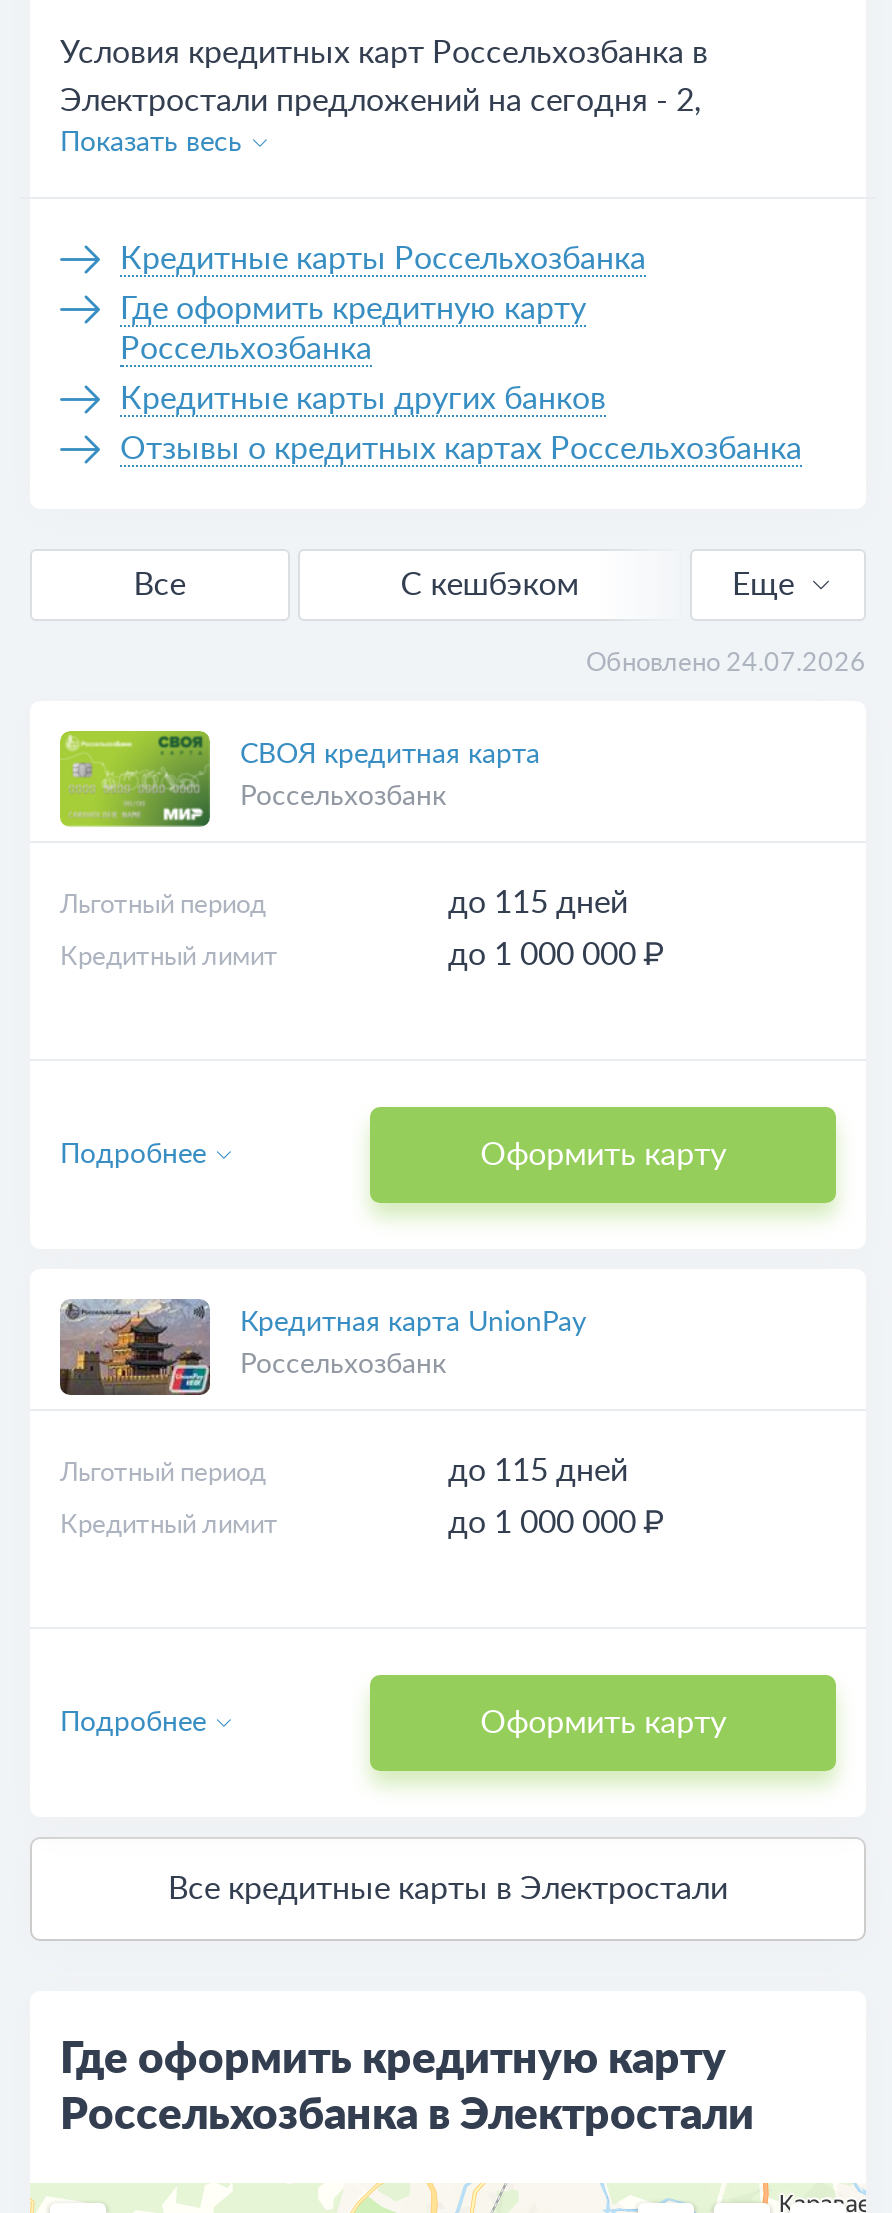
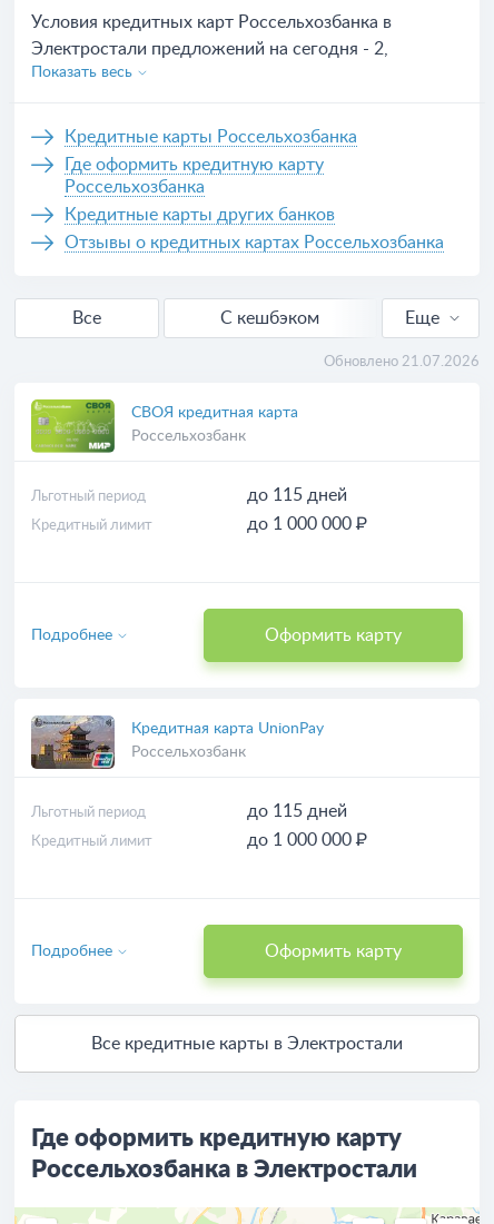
[586,651,866,677] Обновлено 24.07.2026 -> [324,355,480,369] Обновлено 21.07.2026

